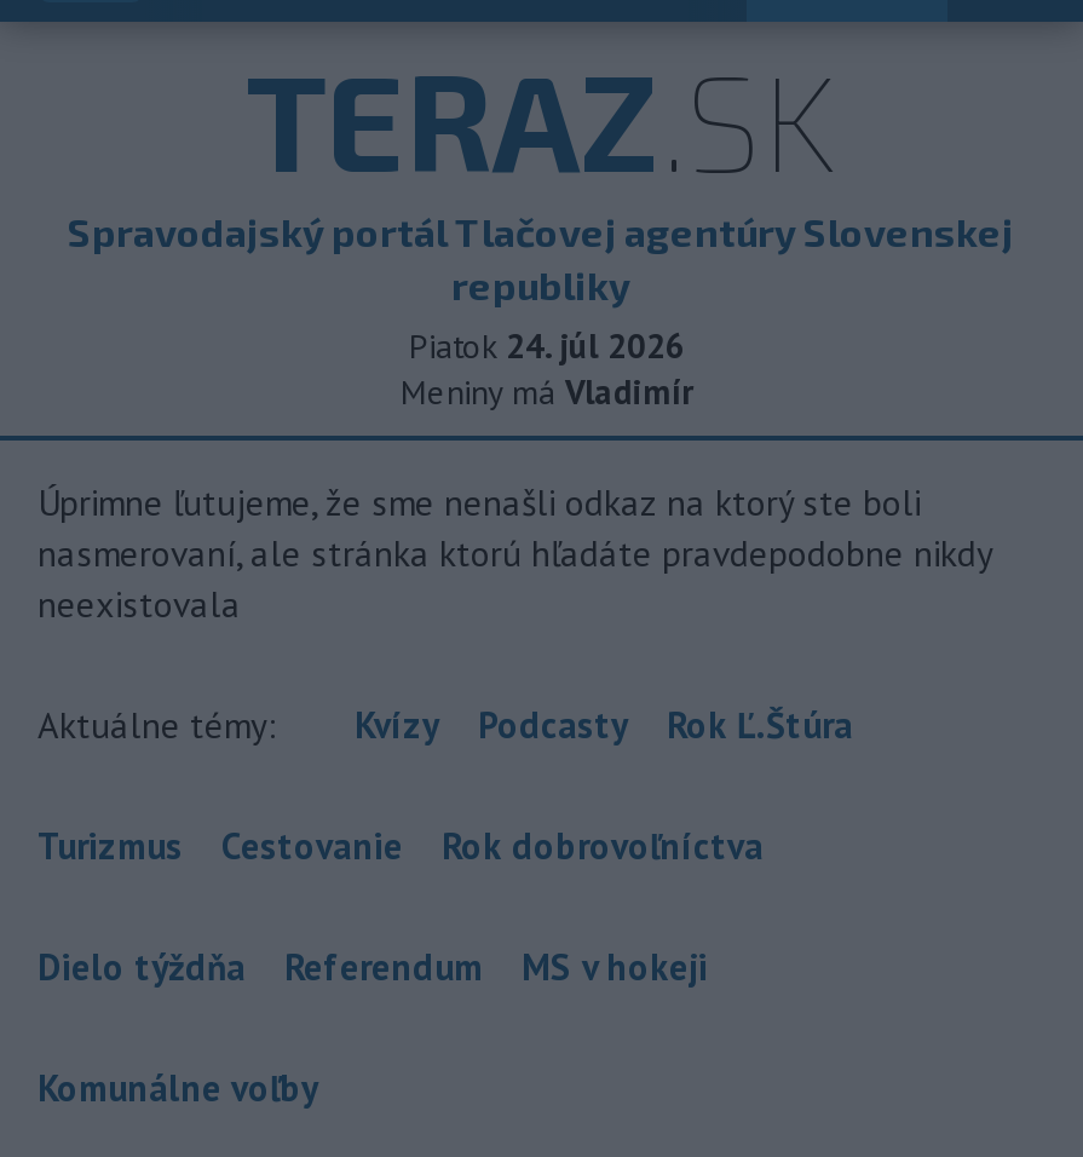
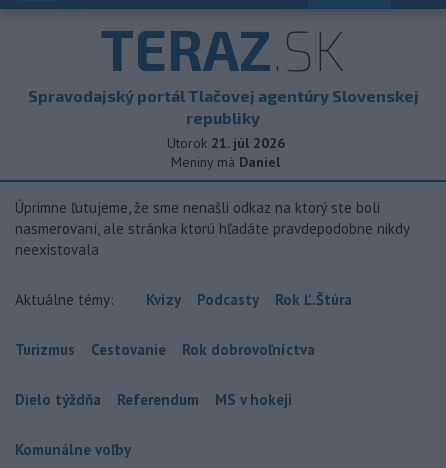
[409,324,685,368] Piatok 24. júl 2026 -> [166,134,284,152] Utorok 21. júl 2026
[401,370,693,414] Meniny má Vladimír -> [171,153,280,171] Meniny má Daniel

